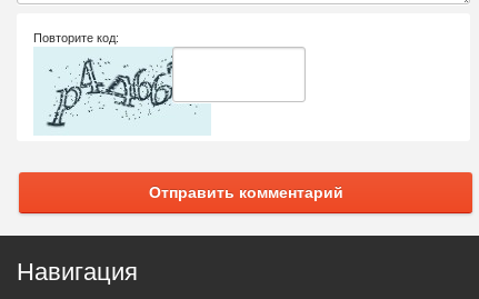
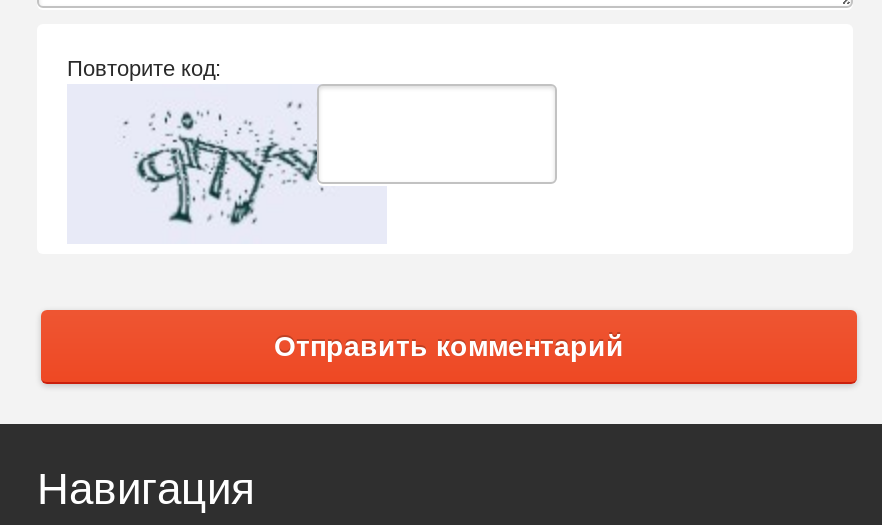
[46,56,173,128] [image] -> [91,102,323,228] [image]

